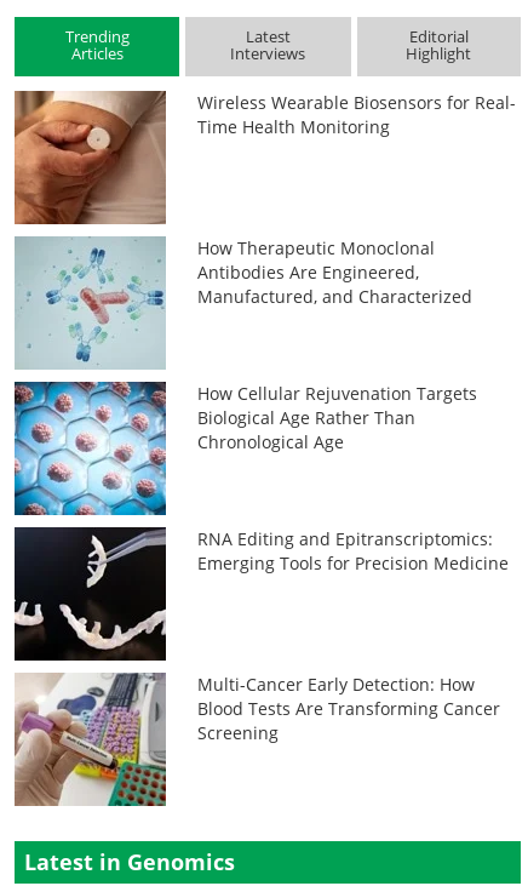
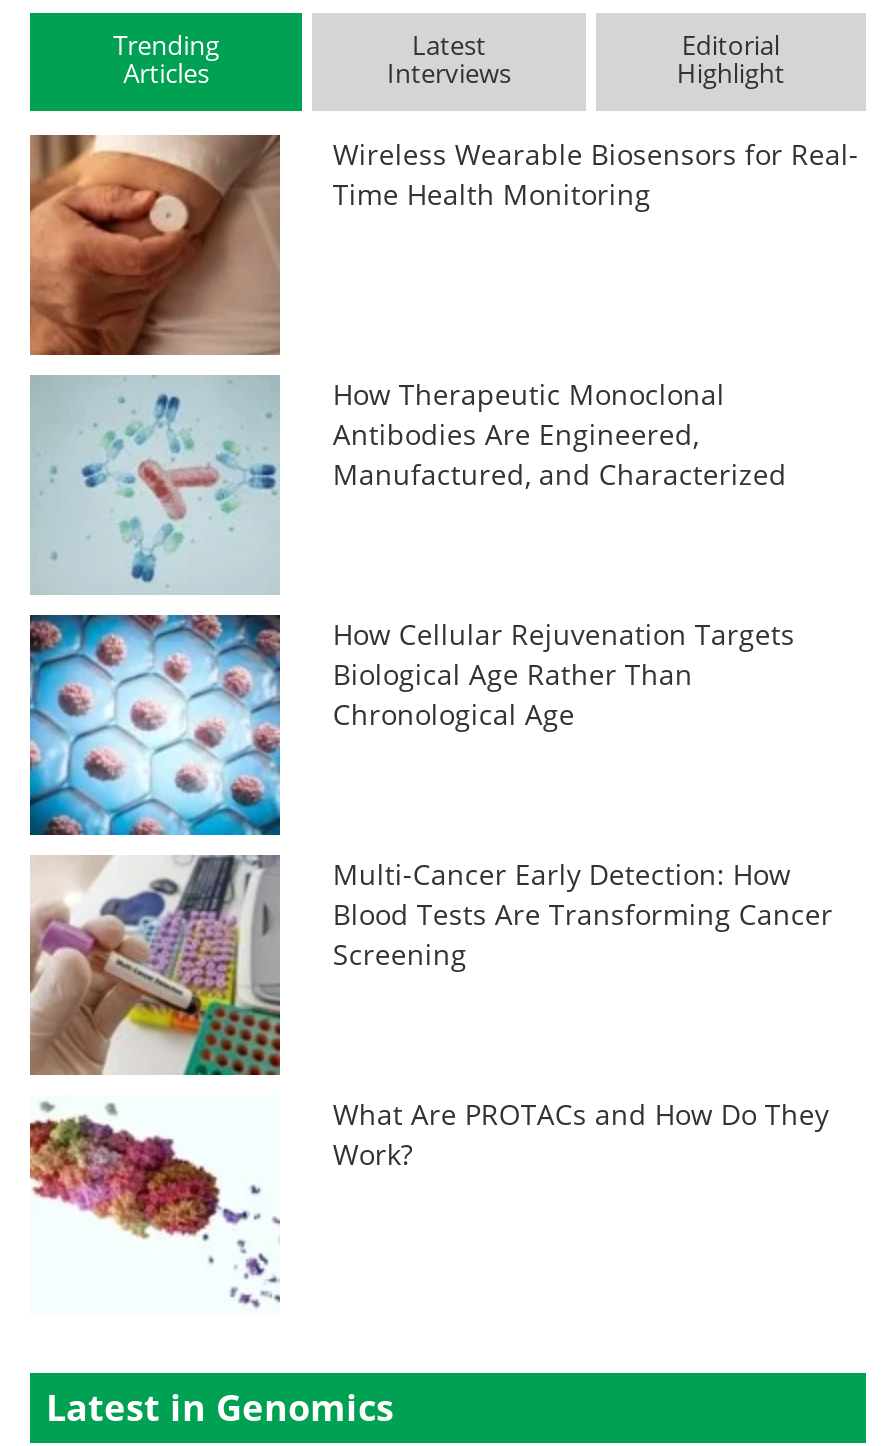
[13,526,509,662] [image] | RNA Editing and Epitranscriptomics: | Emerging Tools for Precision Medicine -> none
moved [198,672,501,744] -> [333,855,833,973]: Multi-Cancer Early Detection: How | Blood Tests Are Transforming Cancer | Screening
none -> [28,1095,829,1307] [image] | What Are PROTACs and How Do They | Work?

